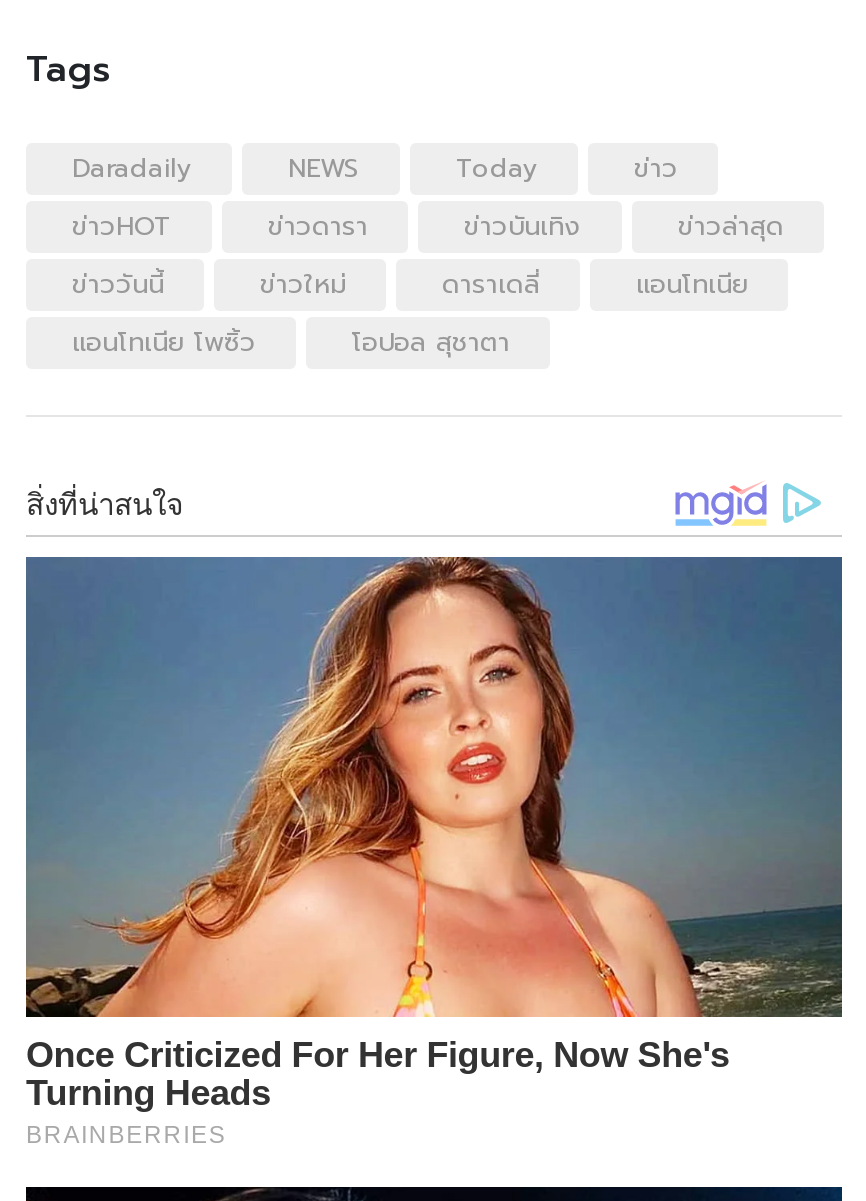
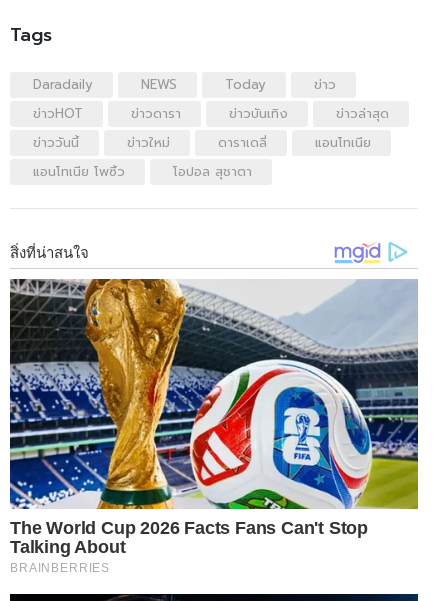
[24,555,844,1112] [image] | Once Criticized For Her Figure, Now She's | Turning Heads -> [9,278,419,557] [image] | The World Cup 2026 Facts Fans Can't Stop | Talking About

